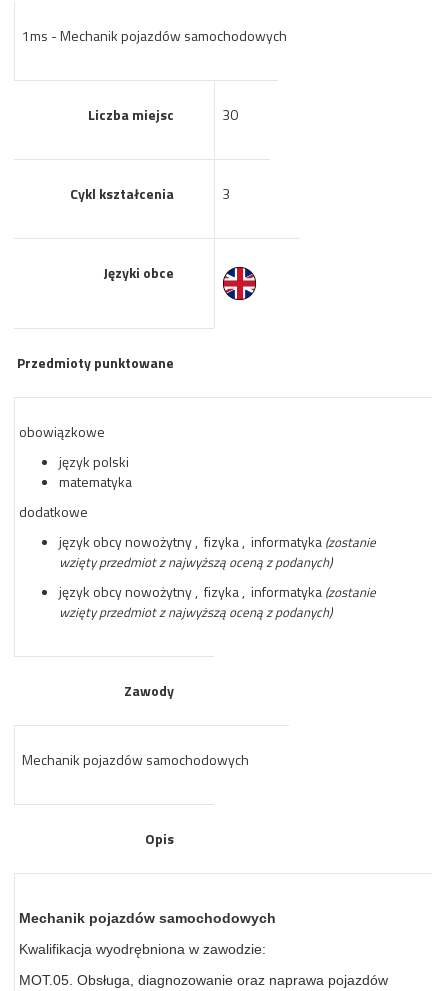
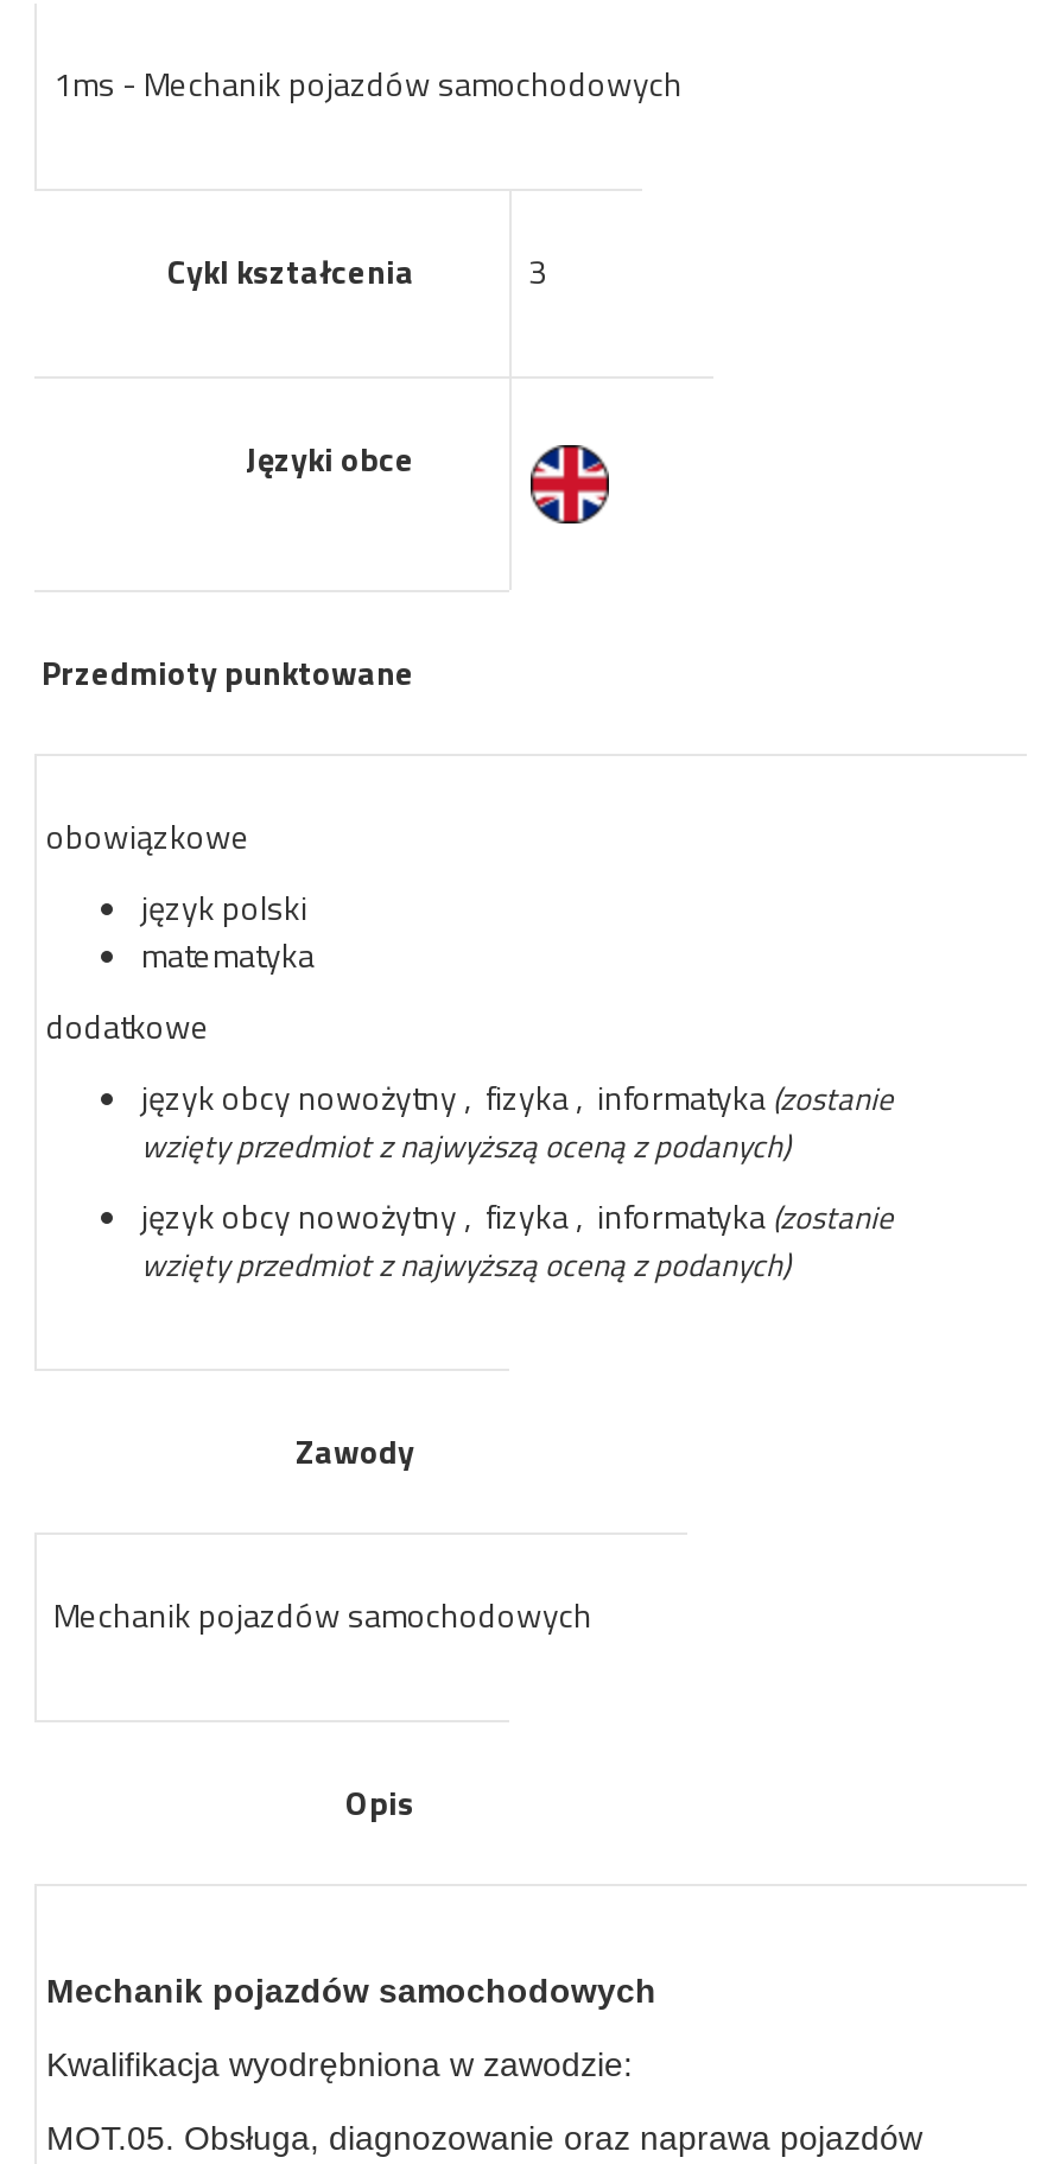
[88,104,238,125] Liczba miejsc | 30 -> none

